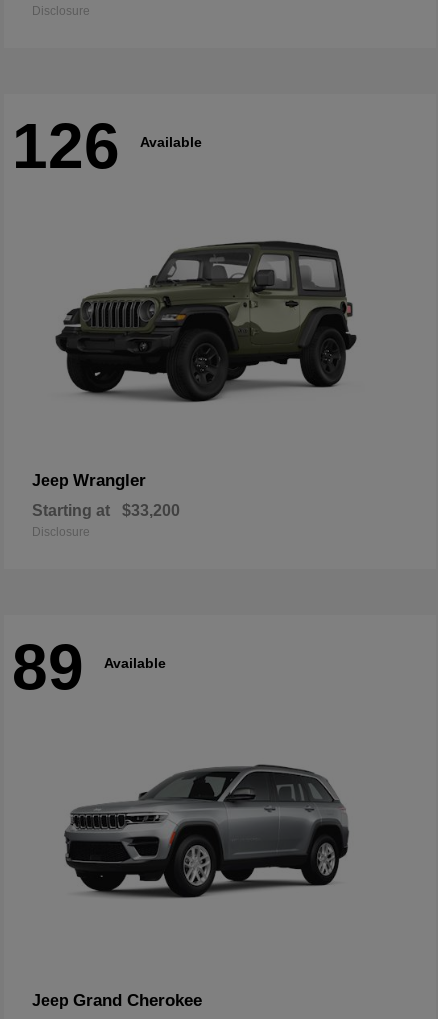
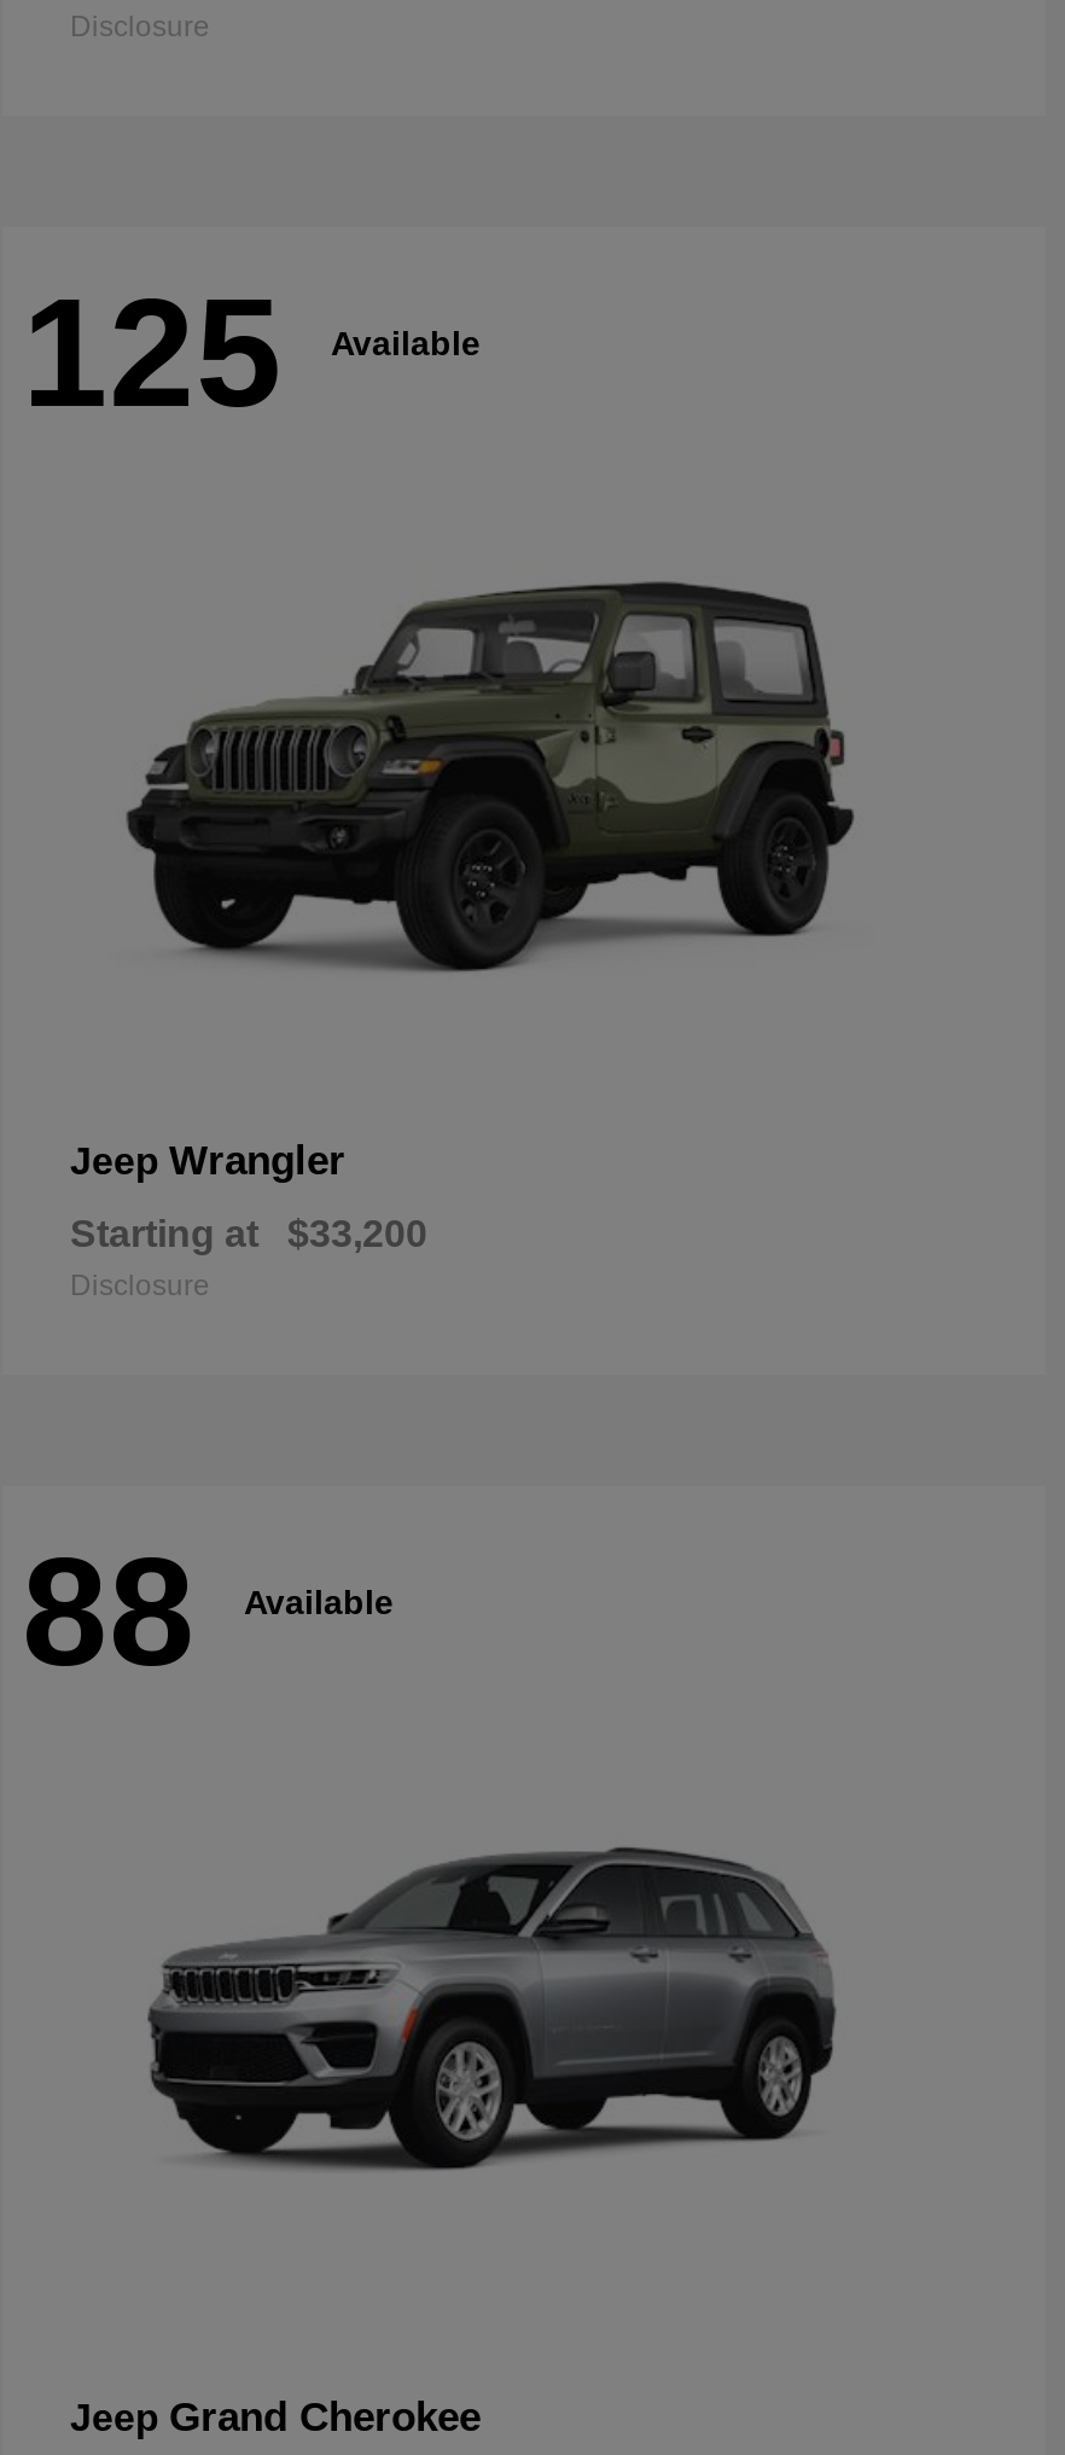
[12,110,202,182] 126 Available -> [22,267,481,440] 125 Available
[12,631,166,703] 89 Available -> [22,1525,394,1699] 88 Available

